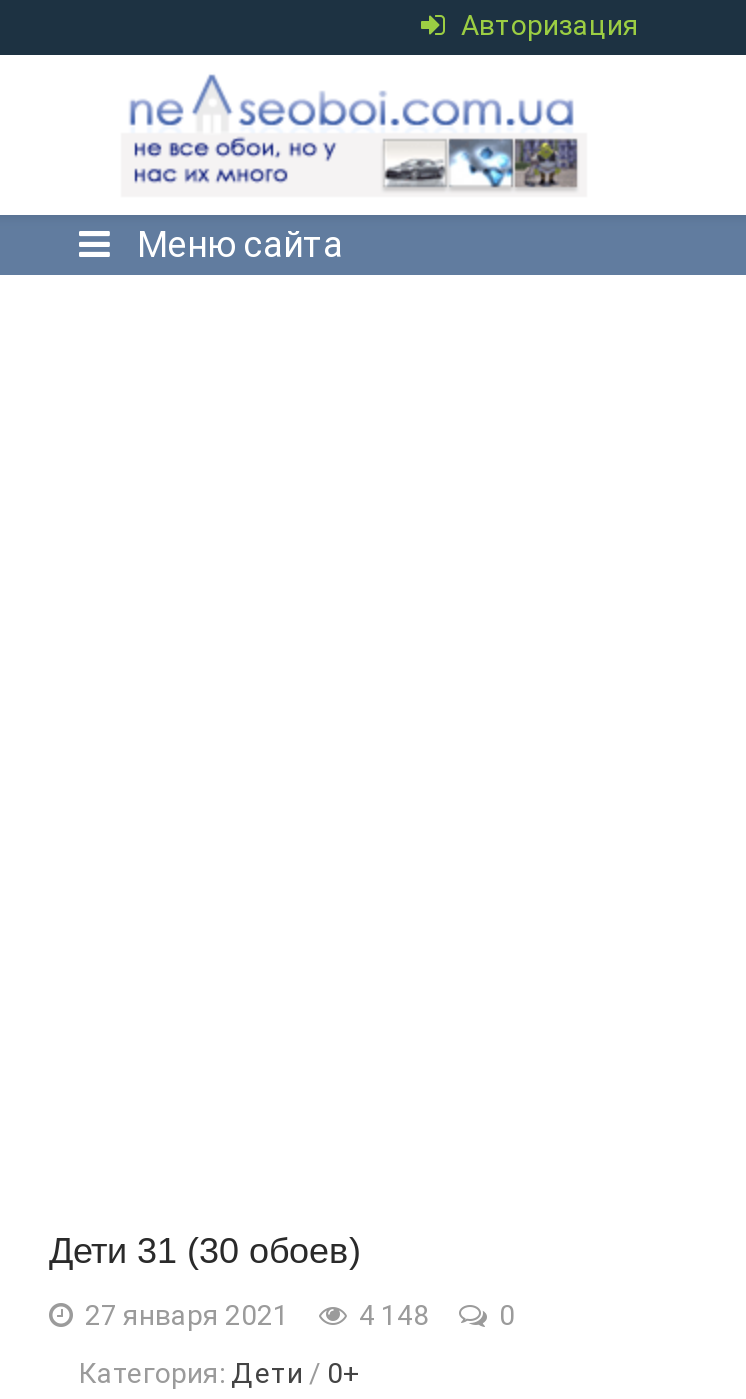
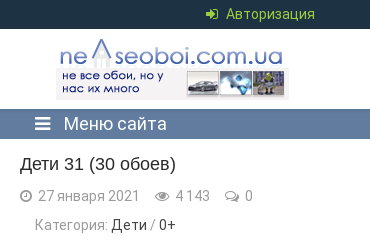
[79,1299,515,1331] 27 января 2021 4 148 0 -> [35,188,253,204] 27 января 2021 4 143 0

